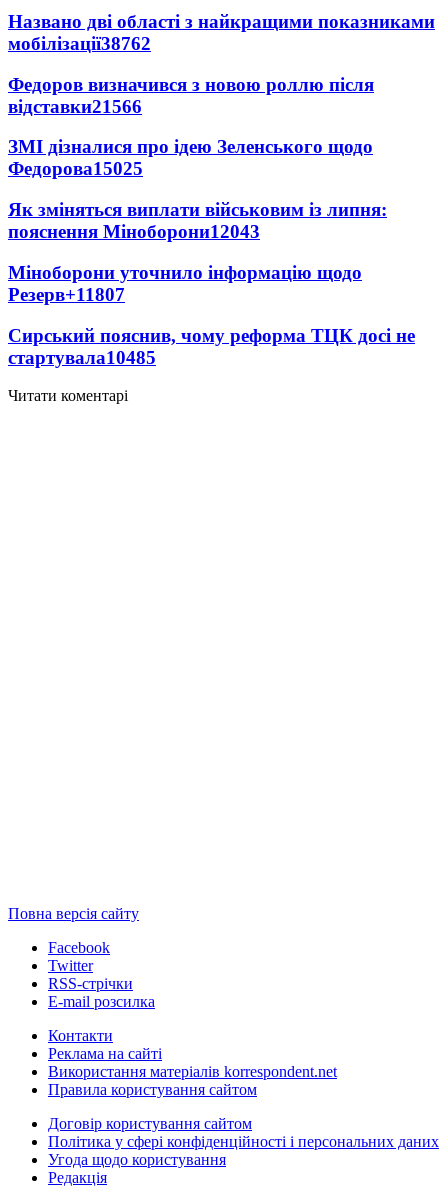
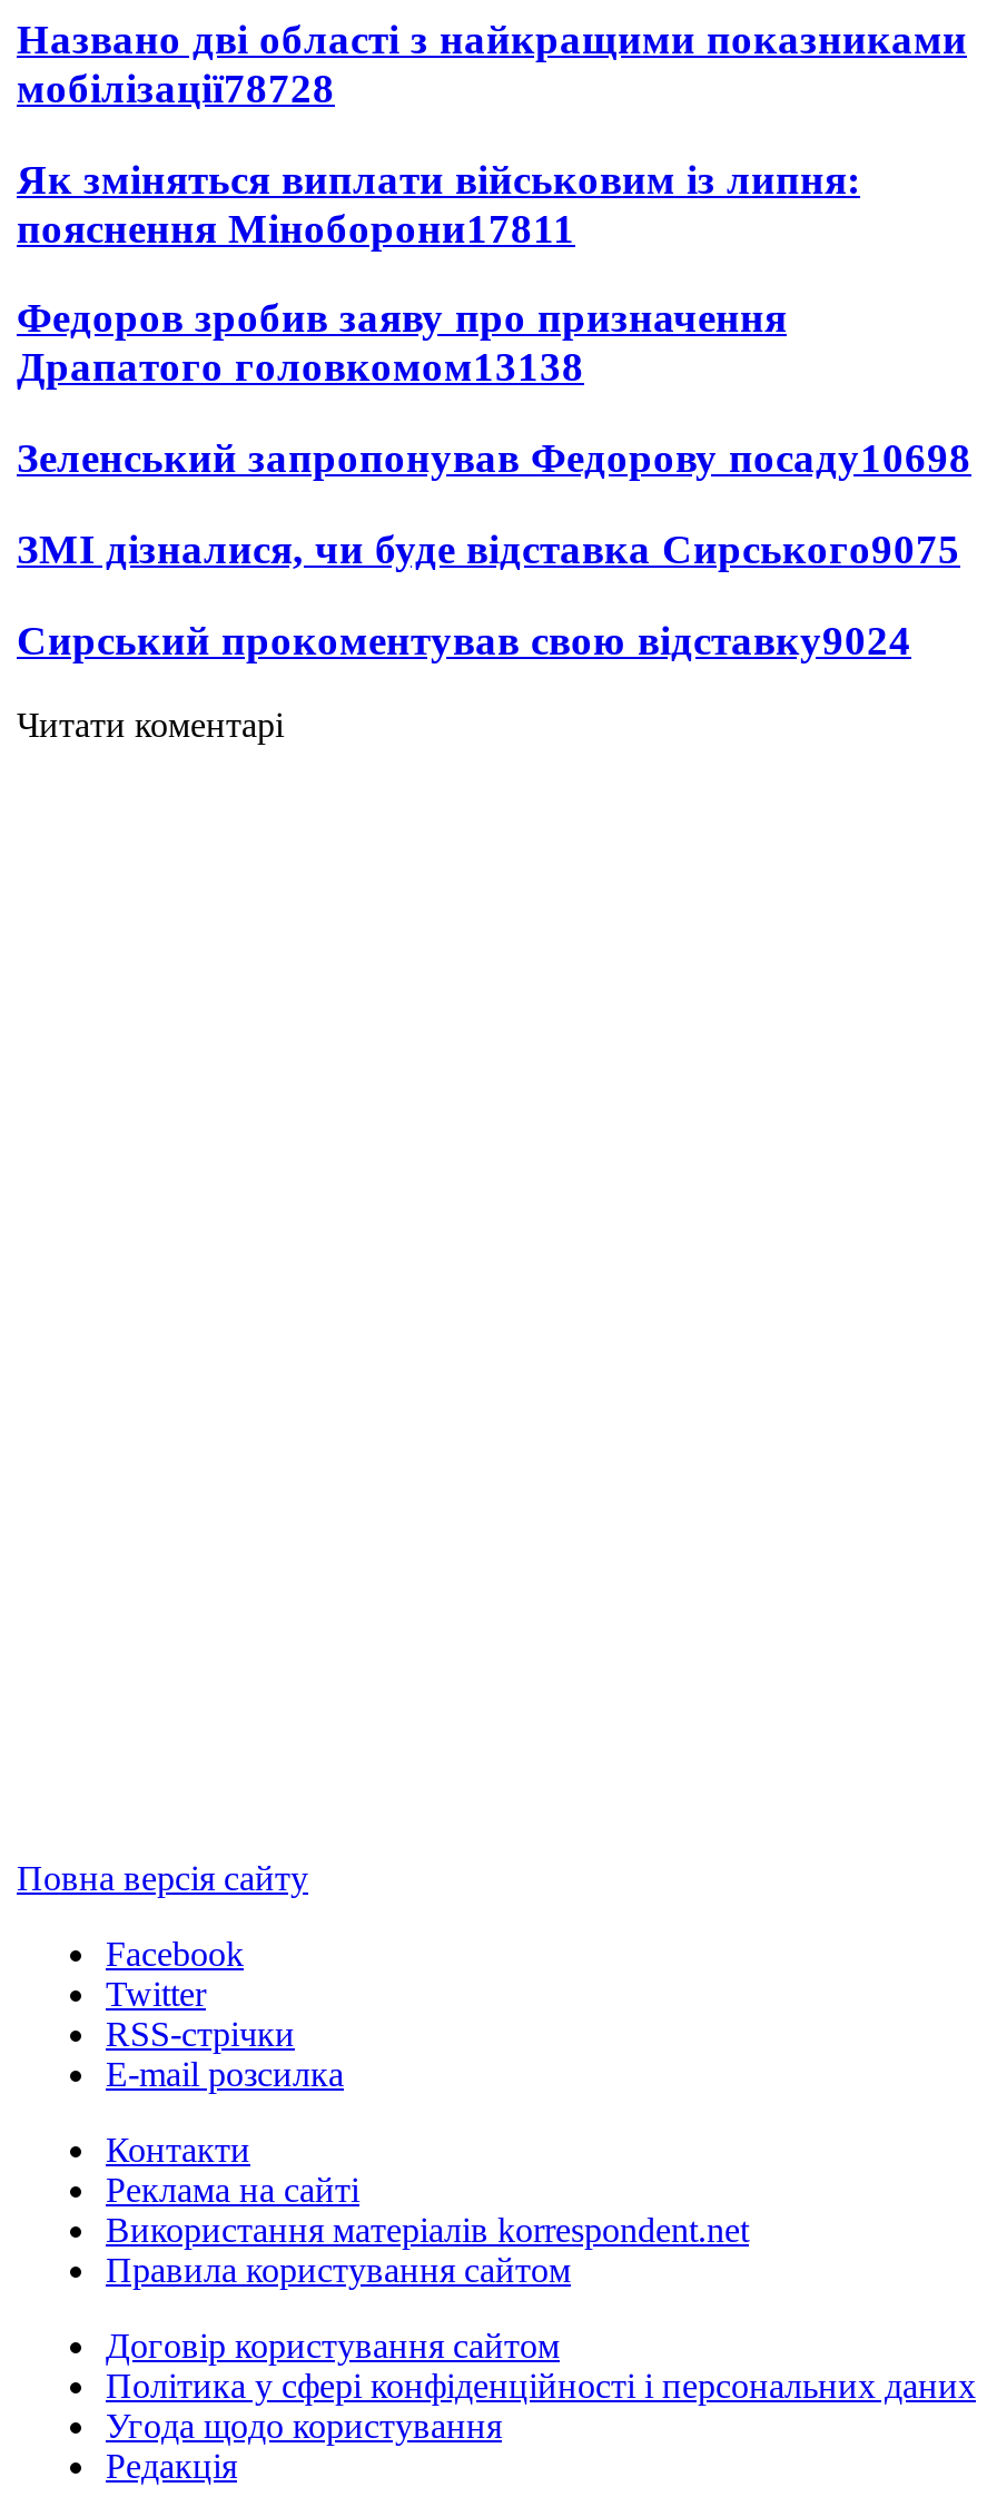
[8,33,374,179] мобілізації38762 | Федоров визначився з новою роллю після | відставки21566 | ЗМІ дізналися про ідею Зеленського щодо | Федорова15025 -> [17,65,335,111] мобілізації78728
moved [8,199,387,220] -> [17,155,860,202]: Як зміняться виплати військовим із липня:
[8,221,415,368] пояснення Міноборони12043 | Міноборони уточнило інформацію щодо | Резерв+11807 | Сирський пояснив, чому реформа ТЦК досі не | стартувала10485 -> [17,204,971,663] пояснення Міноборони17811 | Федоров зробив заяву про призначення | Драпатого головкомом13138 | Зеленський запропонував Федорову посаду10698 | ЗМІ дізналися, чи буде відставка Сирського9075 | Сирський прокоментував свою відставку9024

